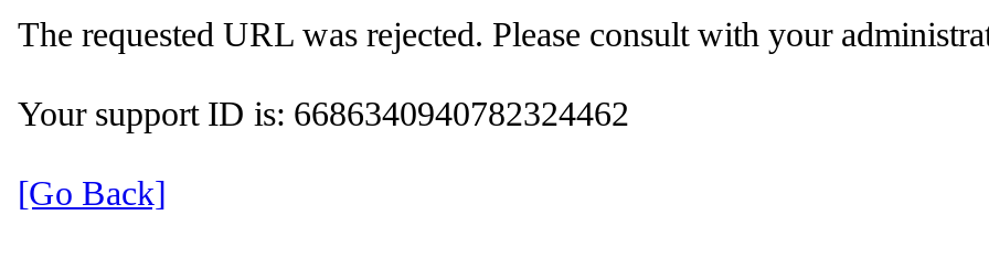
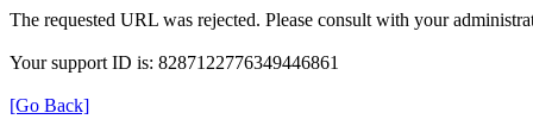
[18,95,629,132] Your support ID is: 6686340940782324462 -> [10,52,339,73] Your support ID is: 8287122776349446861

